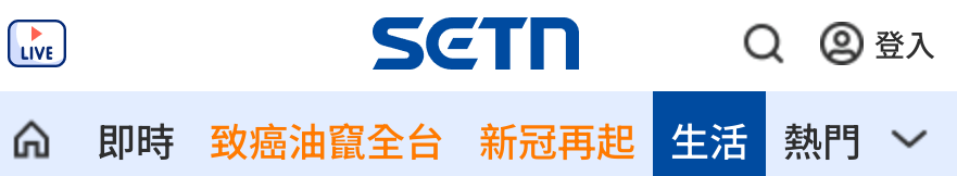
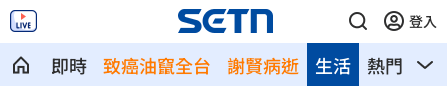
[479,110,635,166] 新冠再起 -> [227,51,299,77] 謝賢病逝

